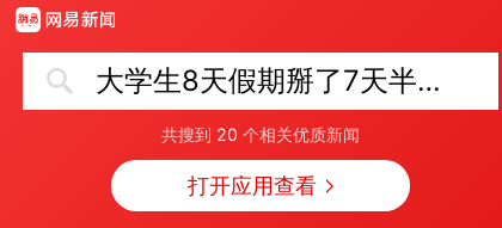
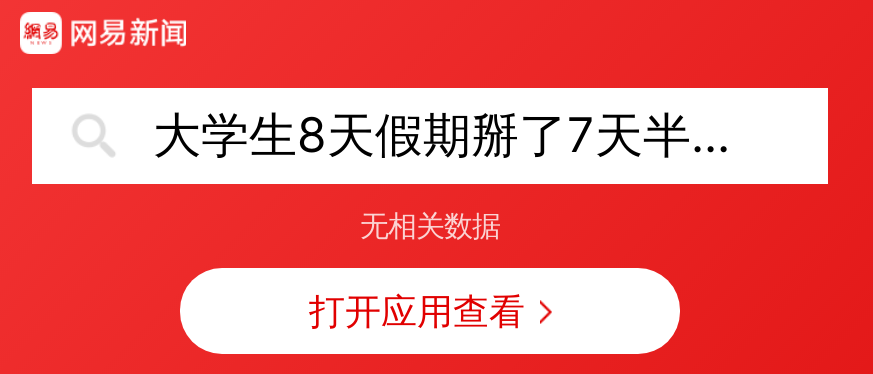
[161,124,360,144] 共搜到20个相关优质新闻 -> [360,208,500,242] 无相关数据

